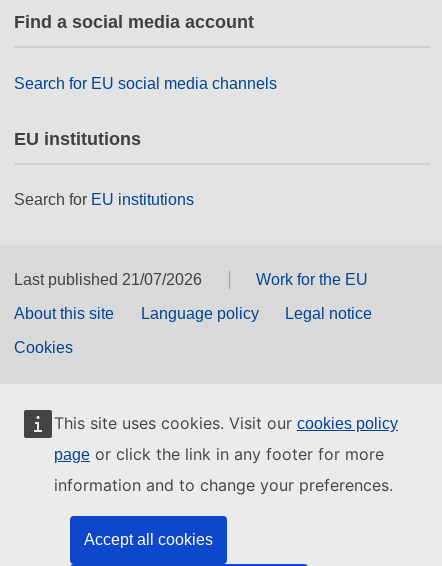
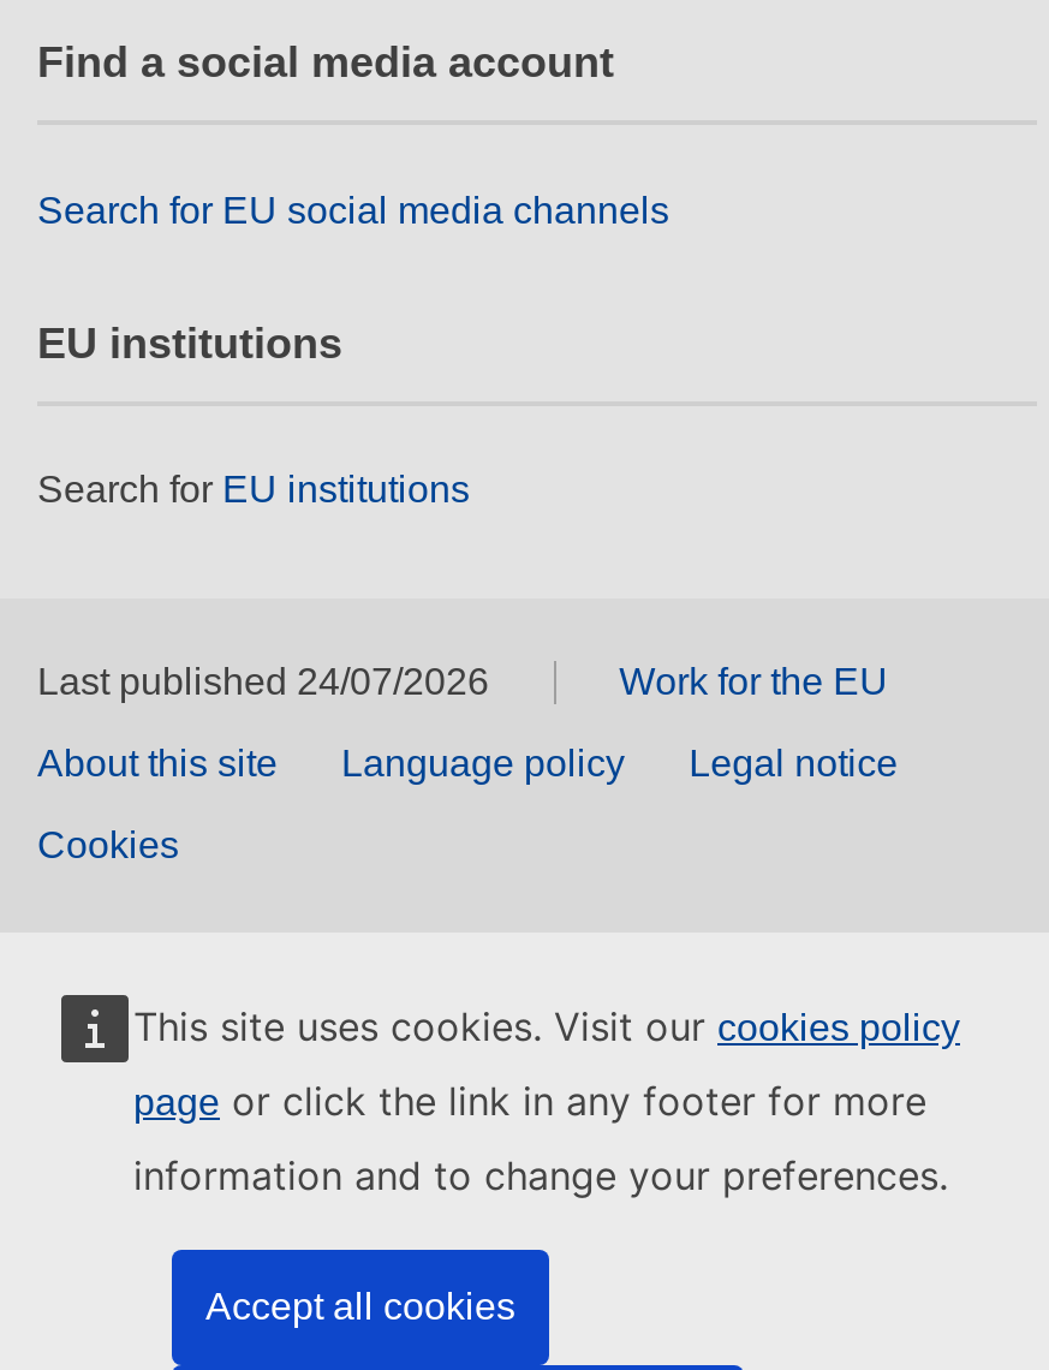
[14,271,202,288] Last published 21/07/2026 -> [37,662,489,703] Last published 24/07/2026

